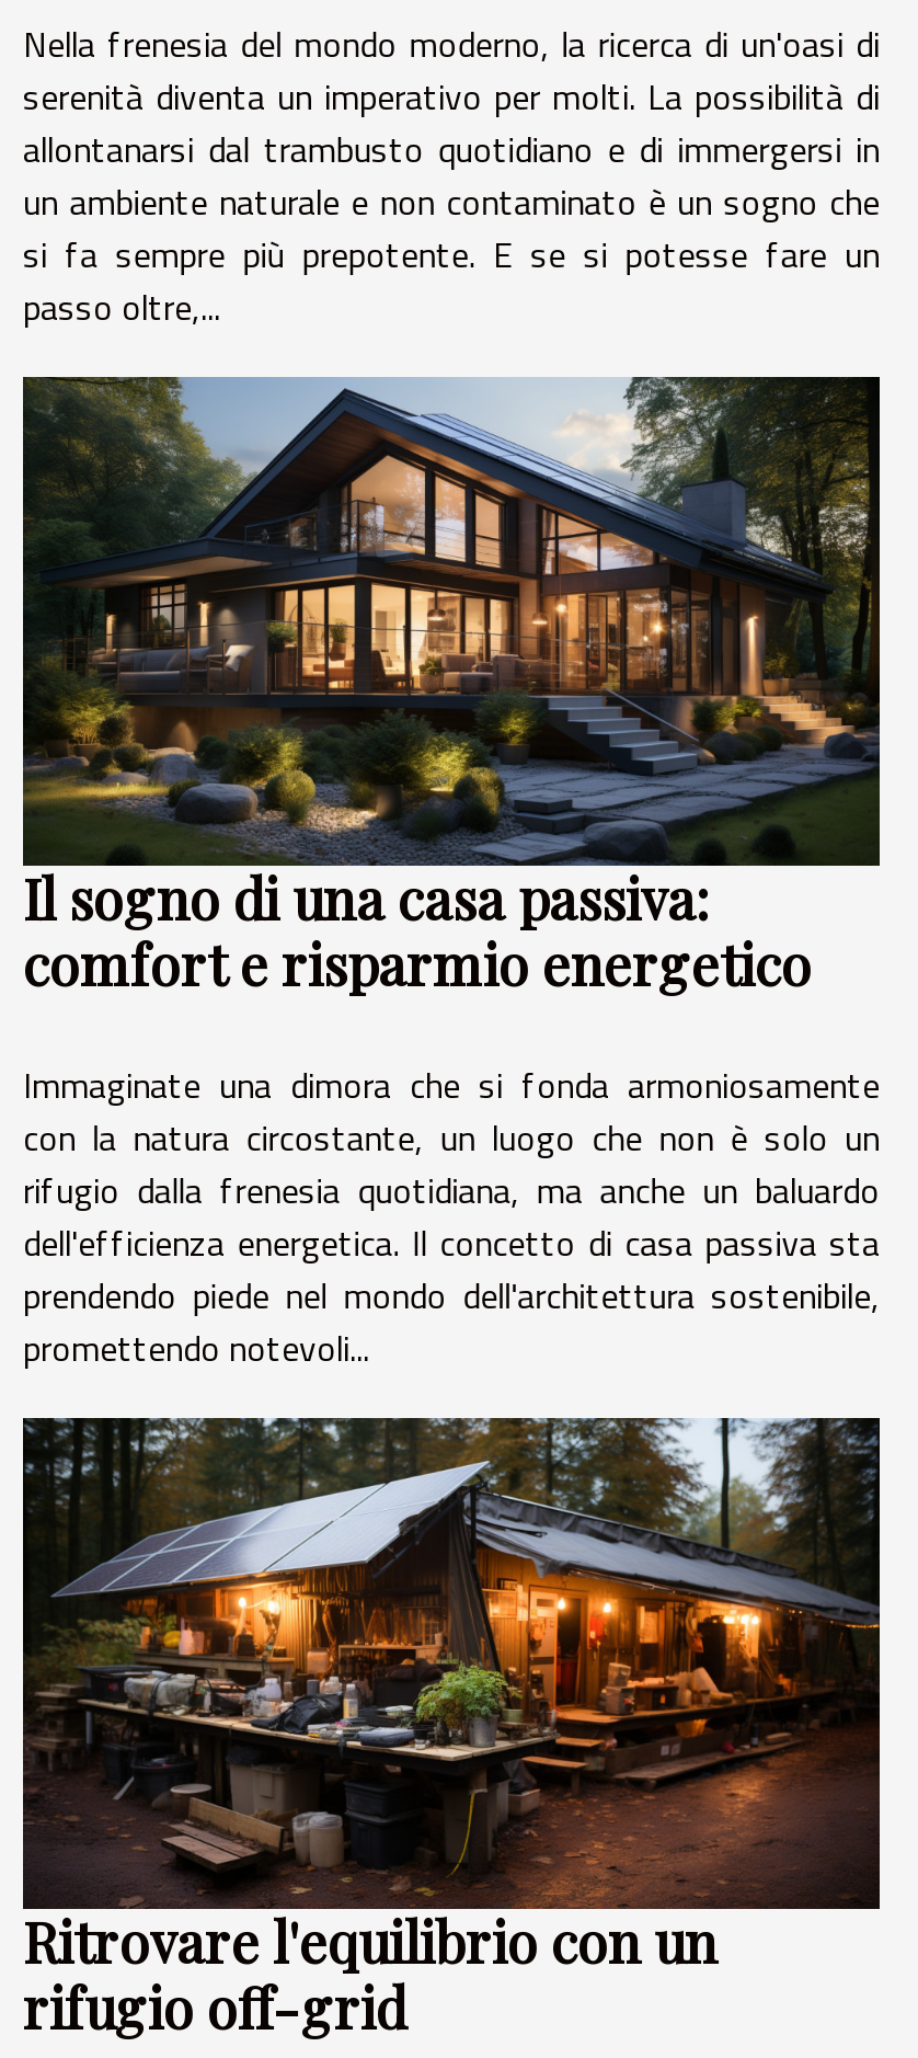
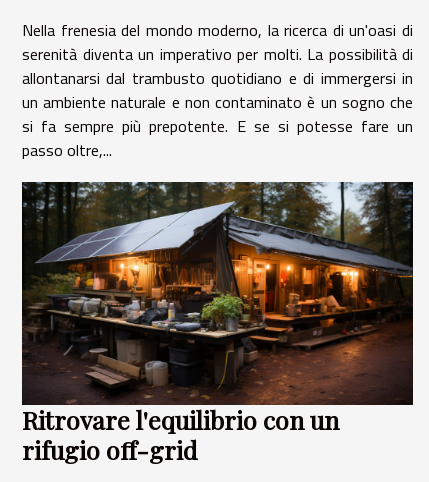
[23,374,880,1376] [image] | Il sogno di una casa passiva: | comfort e risparmio energetico | Immaginate una dimora che si fonda armoniosamente | con la natura circostante, un luogo che non è solo un | rifugio dalla frenesia quotidiana, ma anche un baluardo | dell'efficienza energetica. Il concetto di casa passiva sta | prendendo piede nel mondo dell'architettura sostenibile, | promettendo notevoli... -> none

